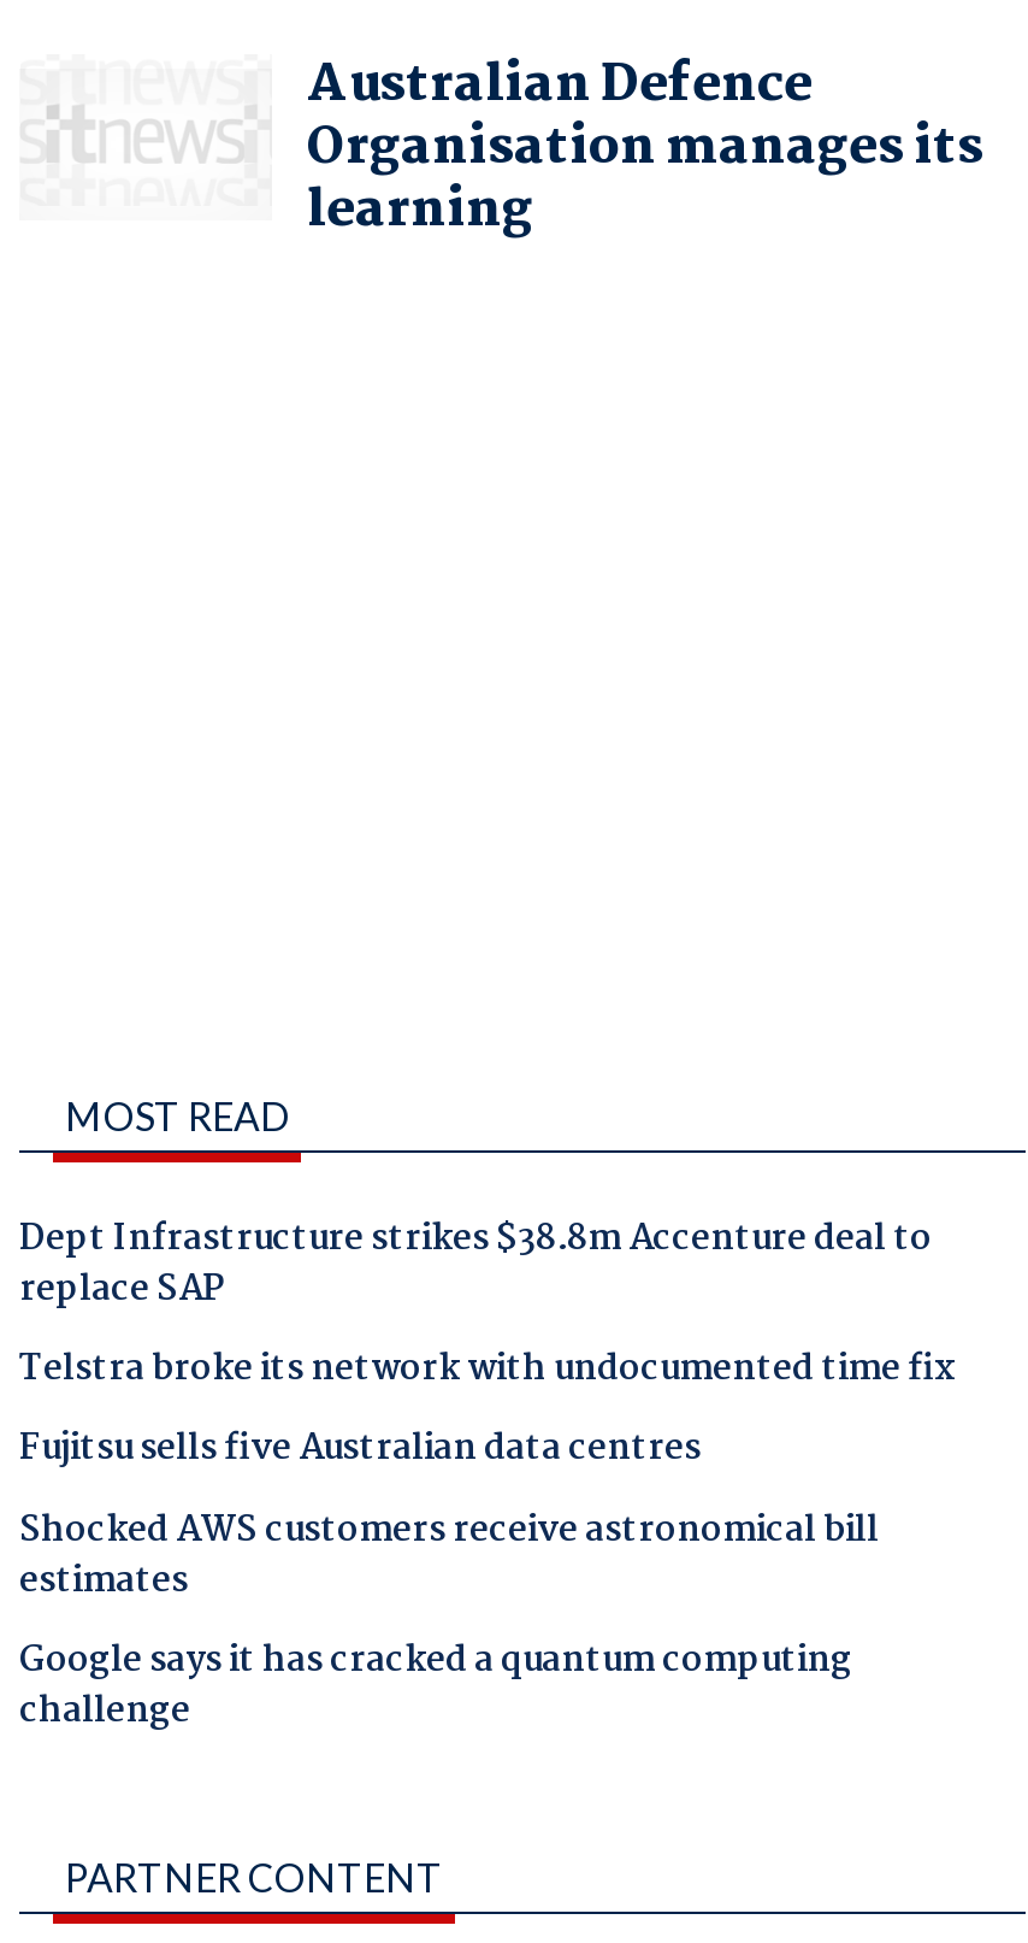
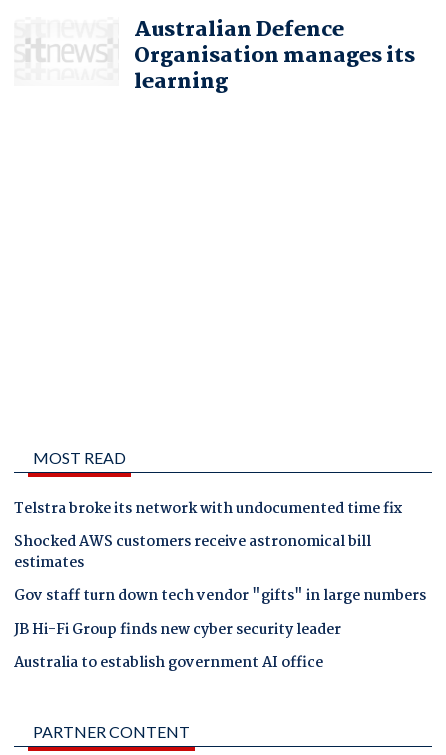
[19,1210,932,1319] Dept Infrastructure strikes $38.8m Accenture deal to | replace SAP -> none
[19,1421,701,1479] Fujitsu sells five Australian data centres -> none
moved [19,1501,879,1609] -> [14,530,371,575]: Shocked AWS customers receive astronomical bill | estimates
[19,1632,852,1740] Google says it has cracked a quantum computing | challenge -> [14,584,426,675] Gov staff turn down tech vendor "gifts" in large numbers | JB Hi-Fi Group finds new cyber security leader | Australia to establish government AI office

